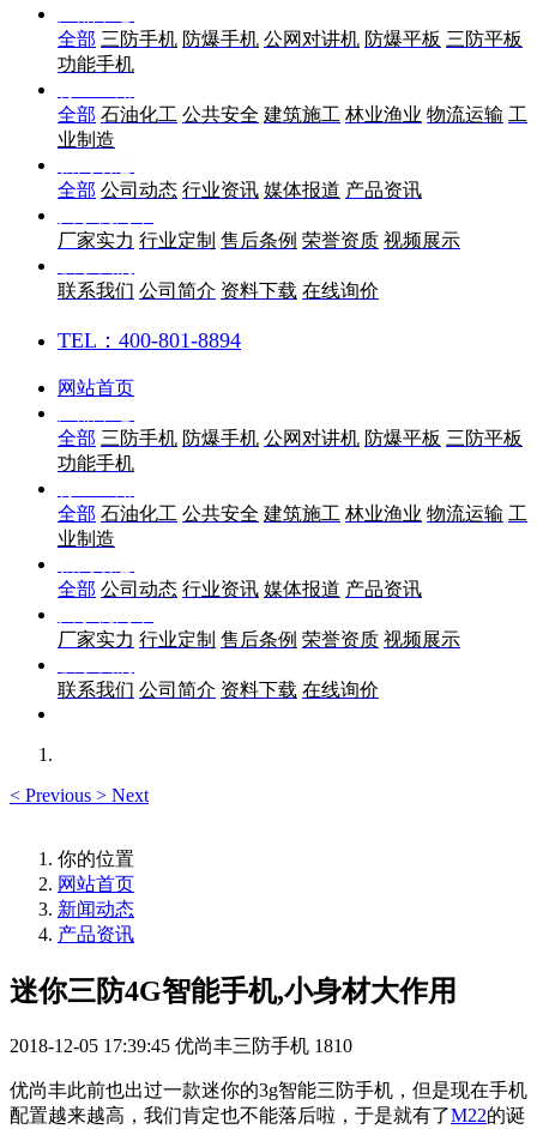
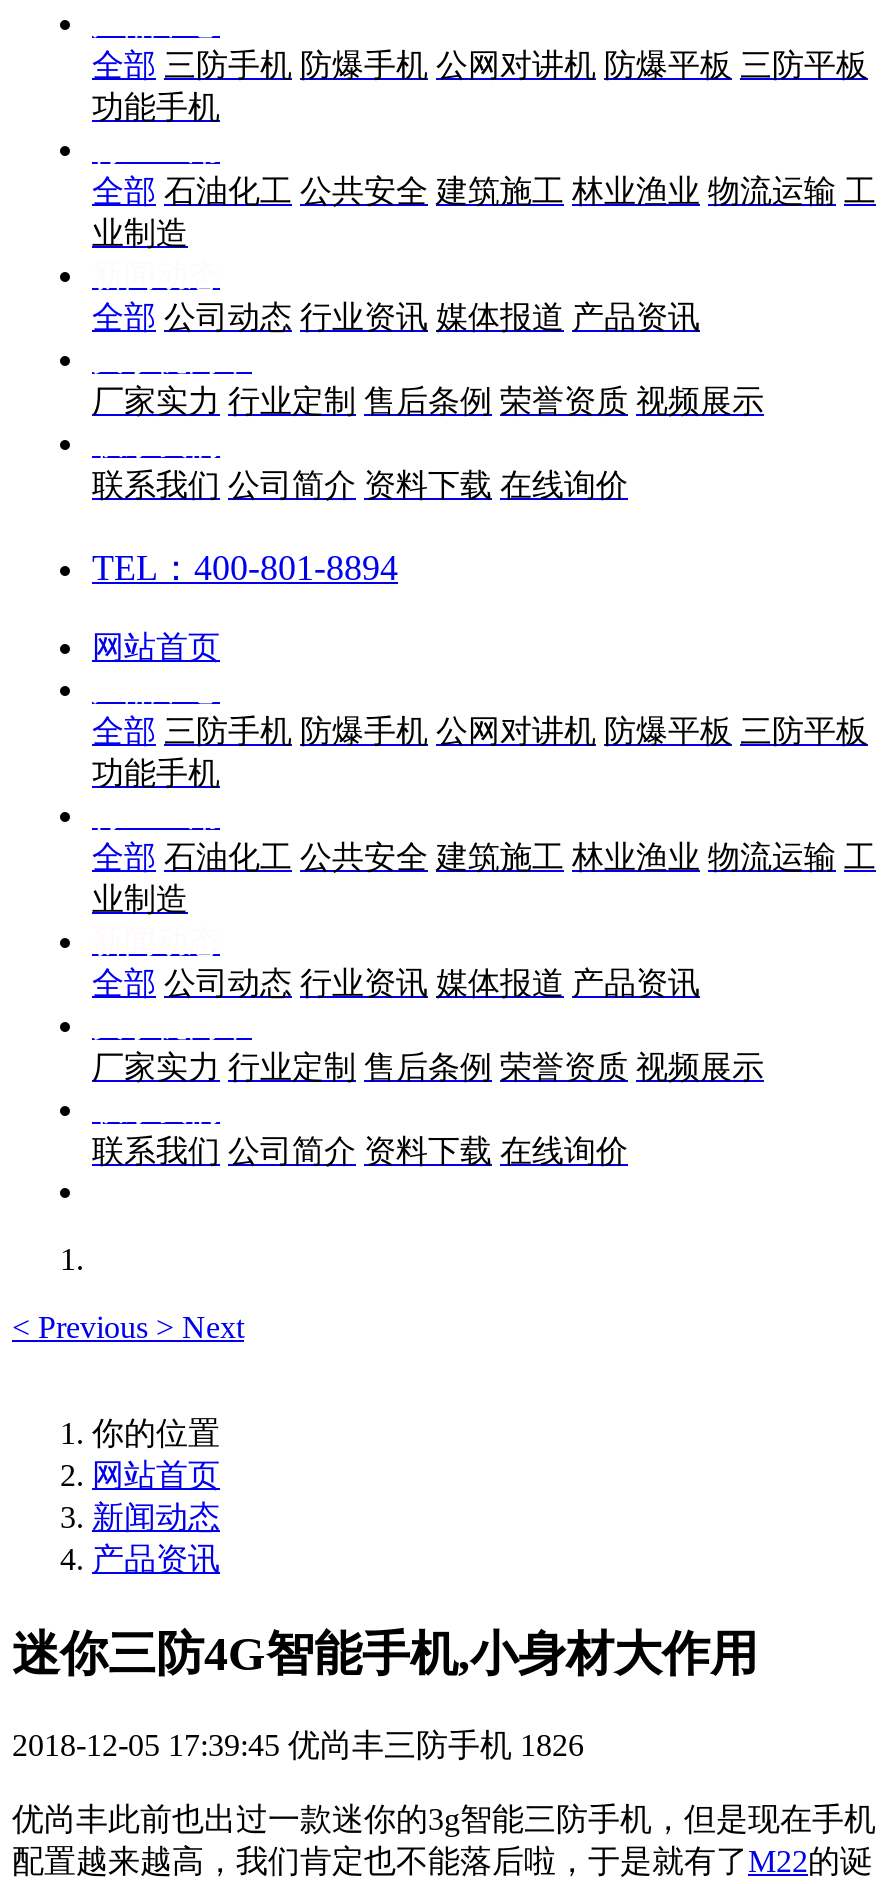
[10,1035,352,1056] 2018-12-05 17:39:45 优尚丰三防手机 1810 -> [12,1728,584,1762] 2018-12-05 17:39:45 优尚丰三防手机 1826

